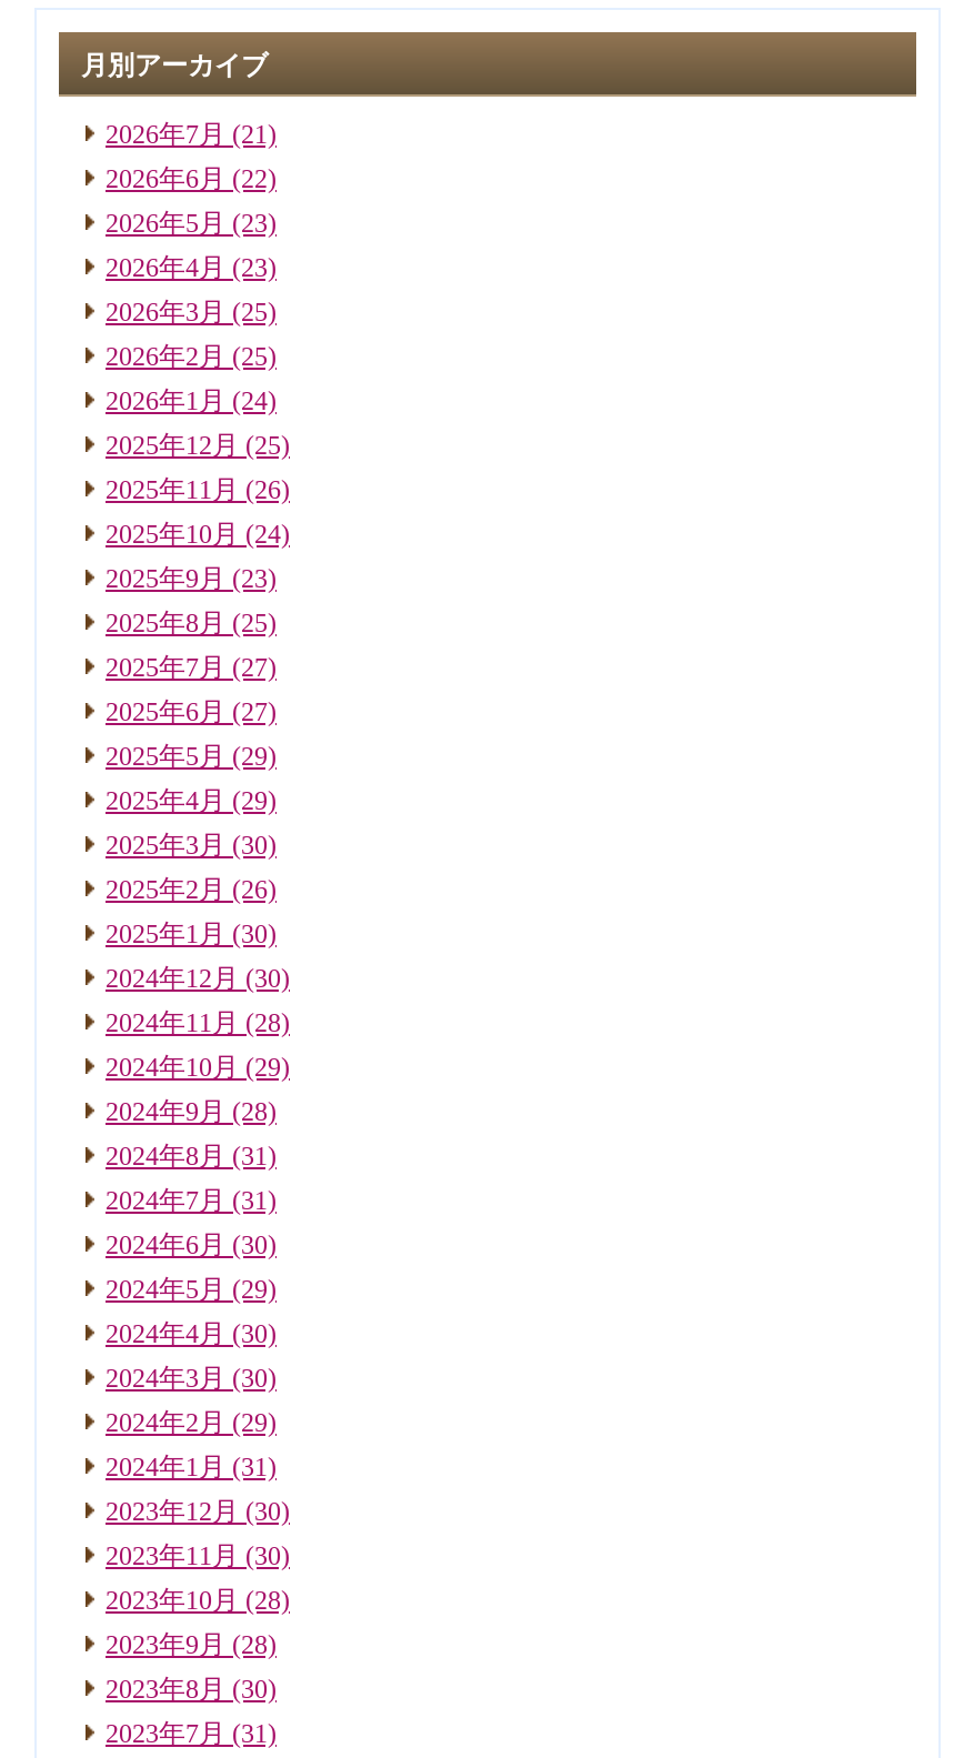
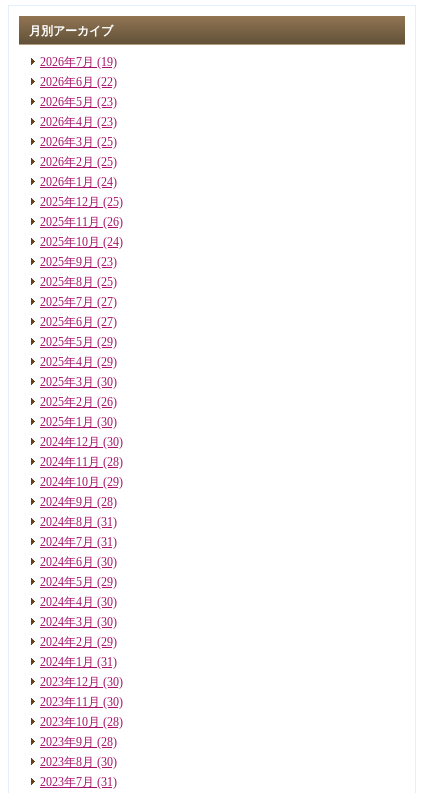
[106,118,277,149] 2026年7月(21) -> [40,55,117,69] 2026年7月(19)

